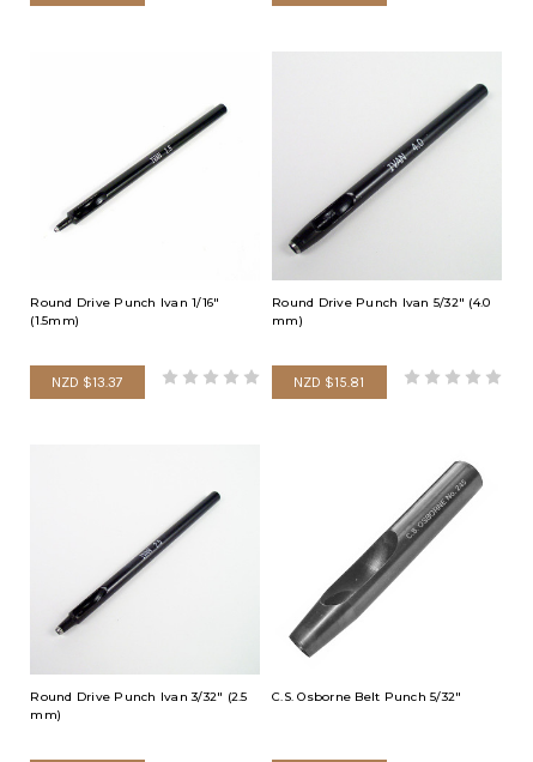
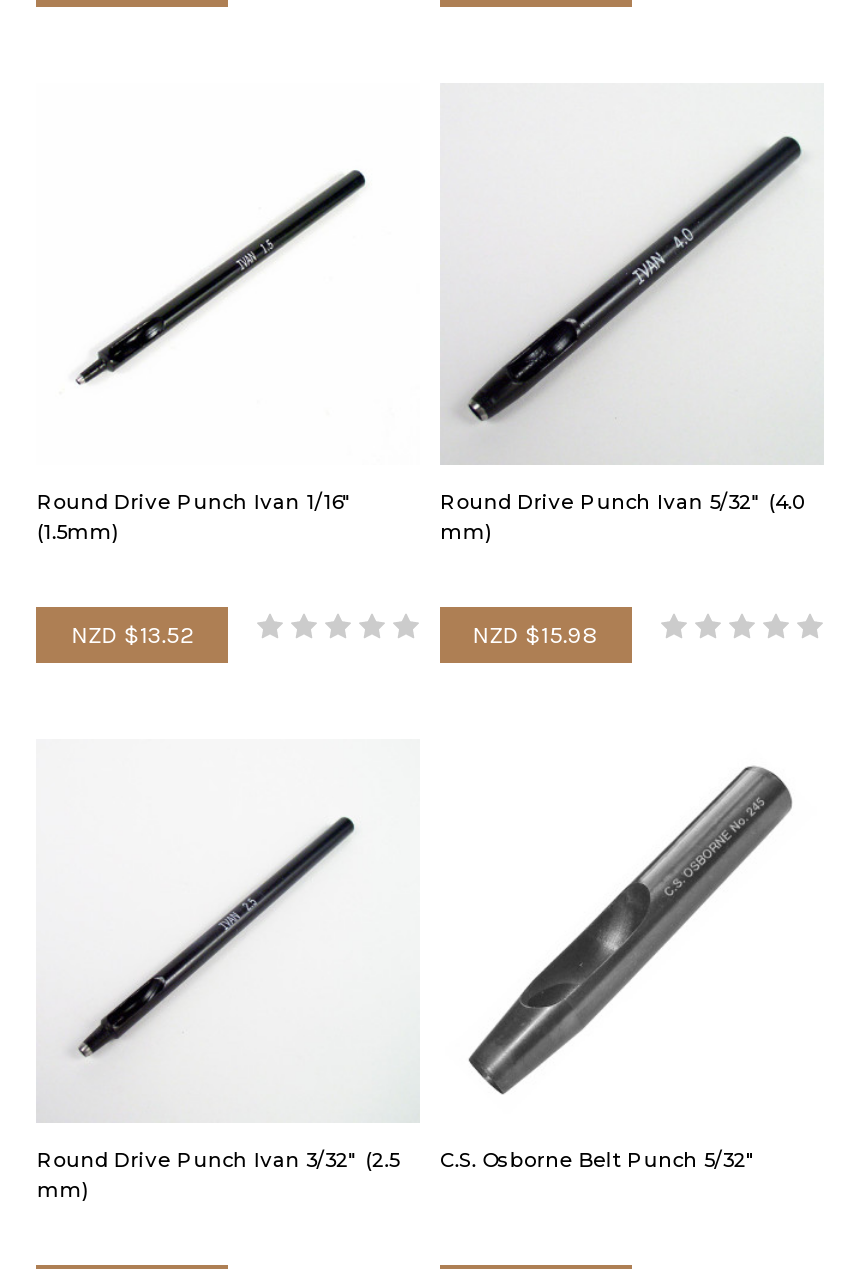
[52,374,124,391] NZD $13.37 -> [72,622,194,650] NZD $13.52
[294,374,365,391] NZD $15.81 -> [473,622,599,650] NZD $15.98

